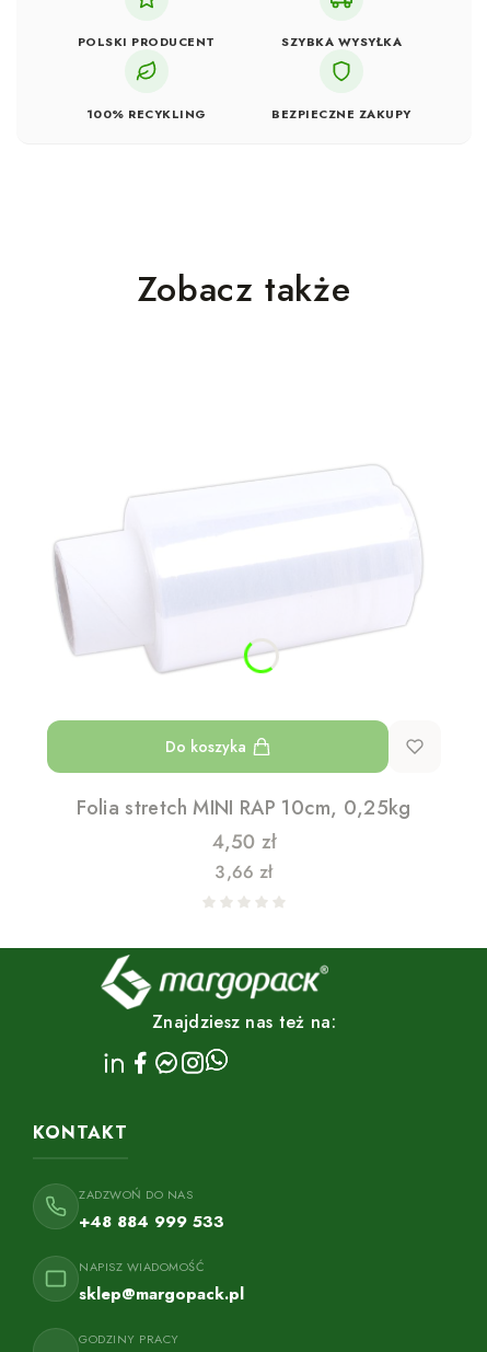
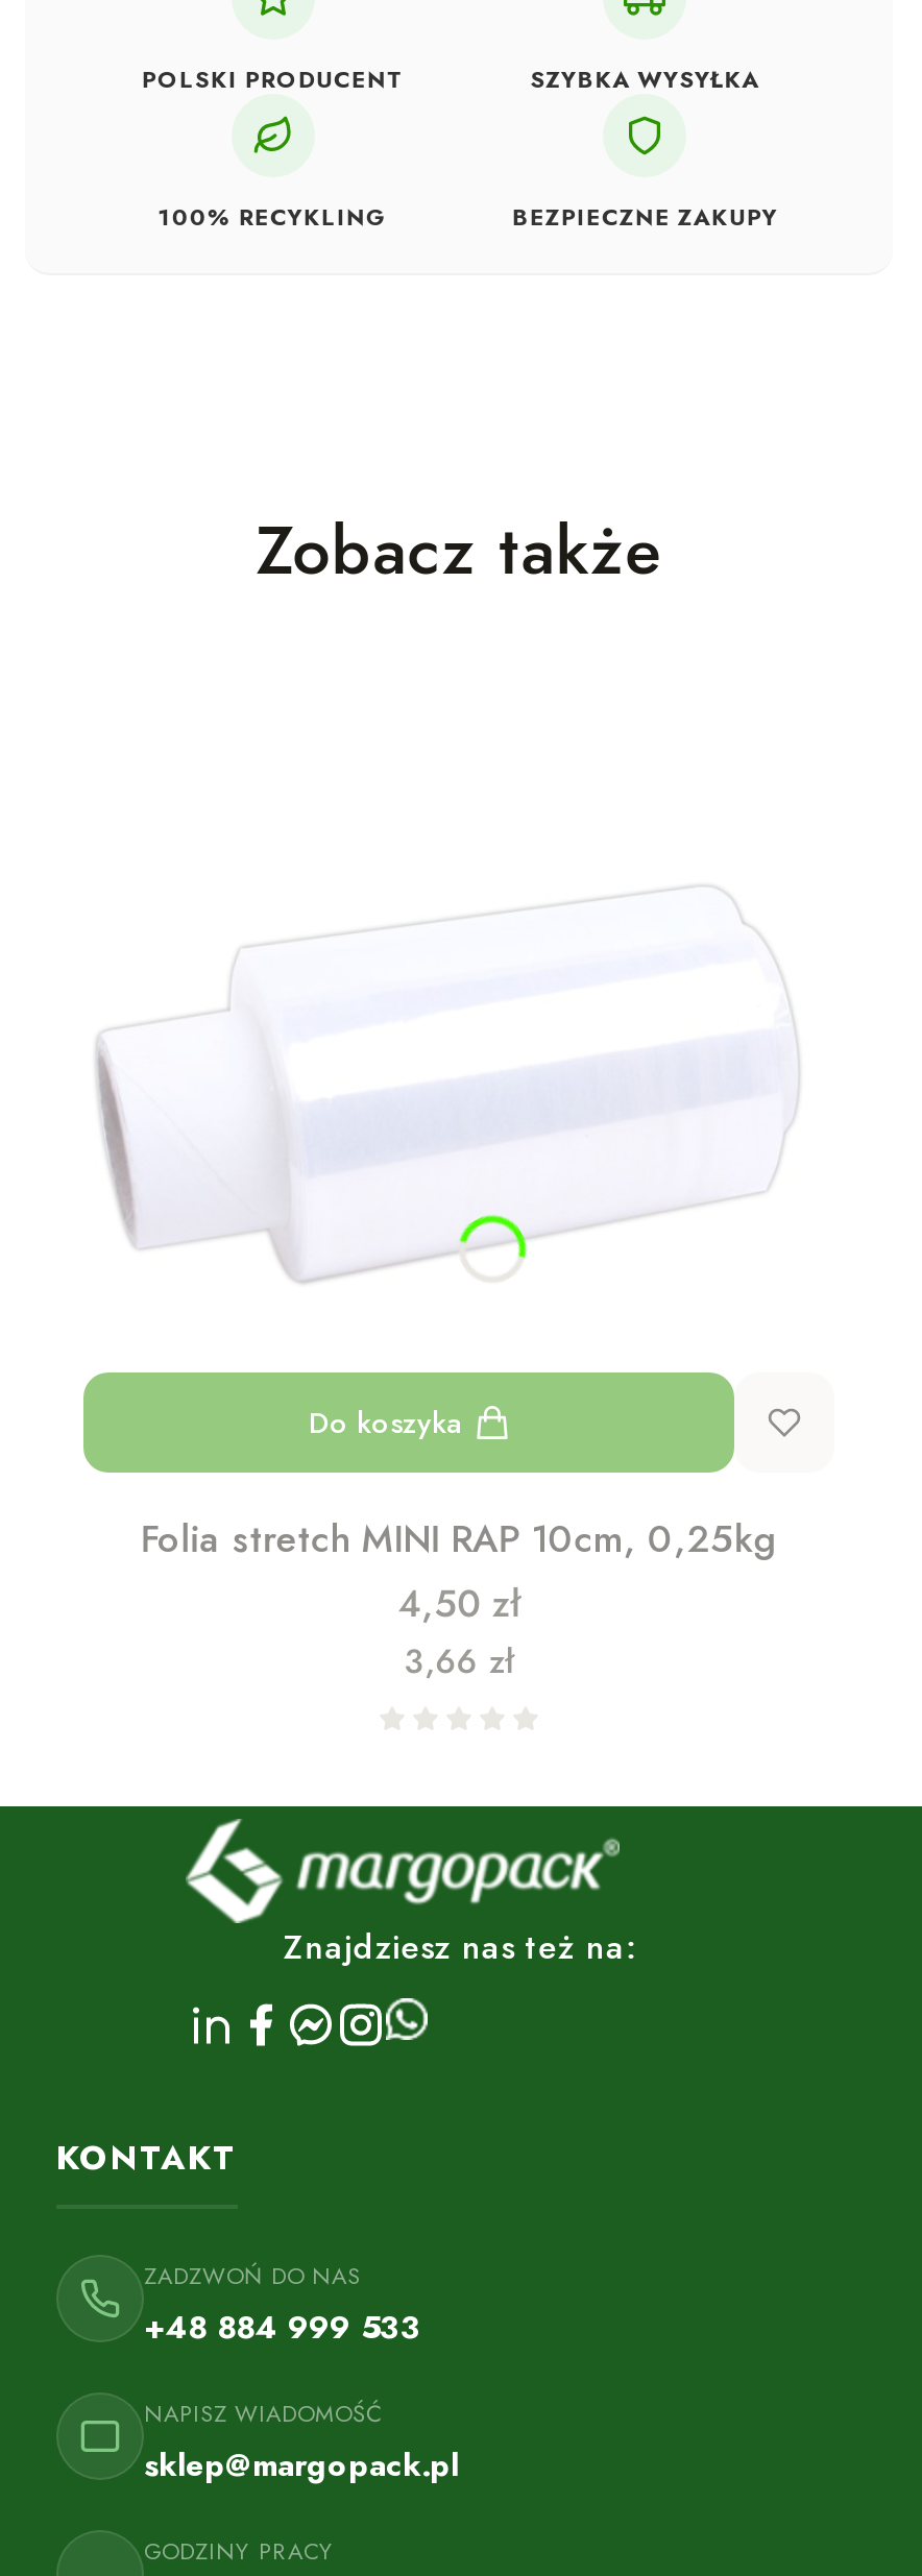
[243,638,279,674] [image] -> [459,1214,528,1283] [image]

